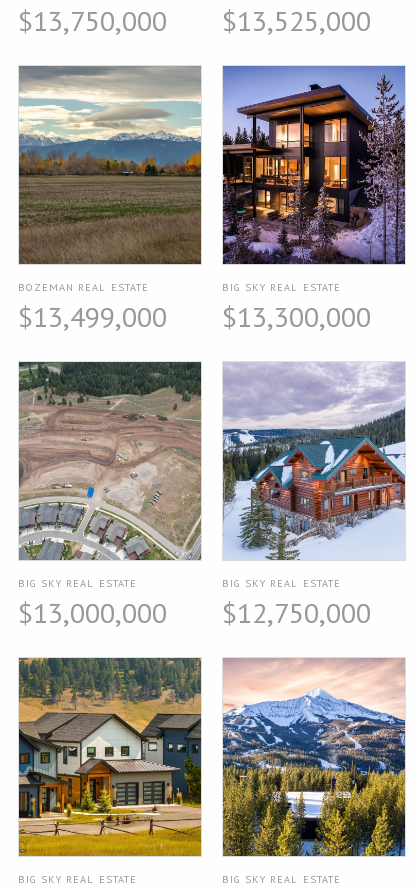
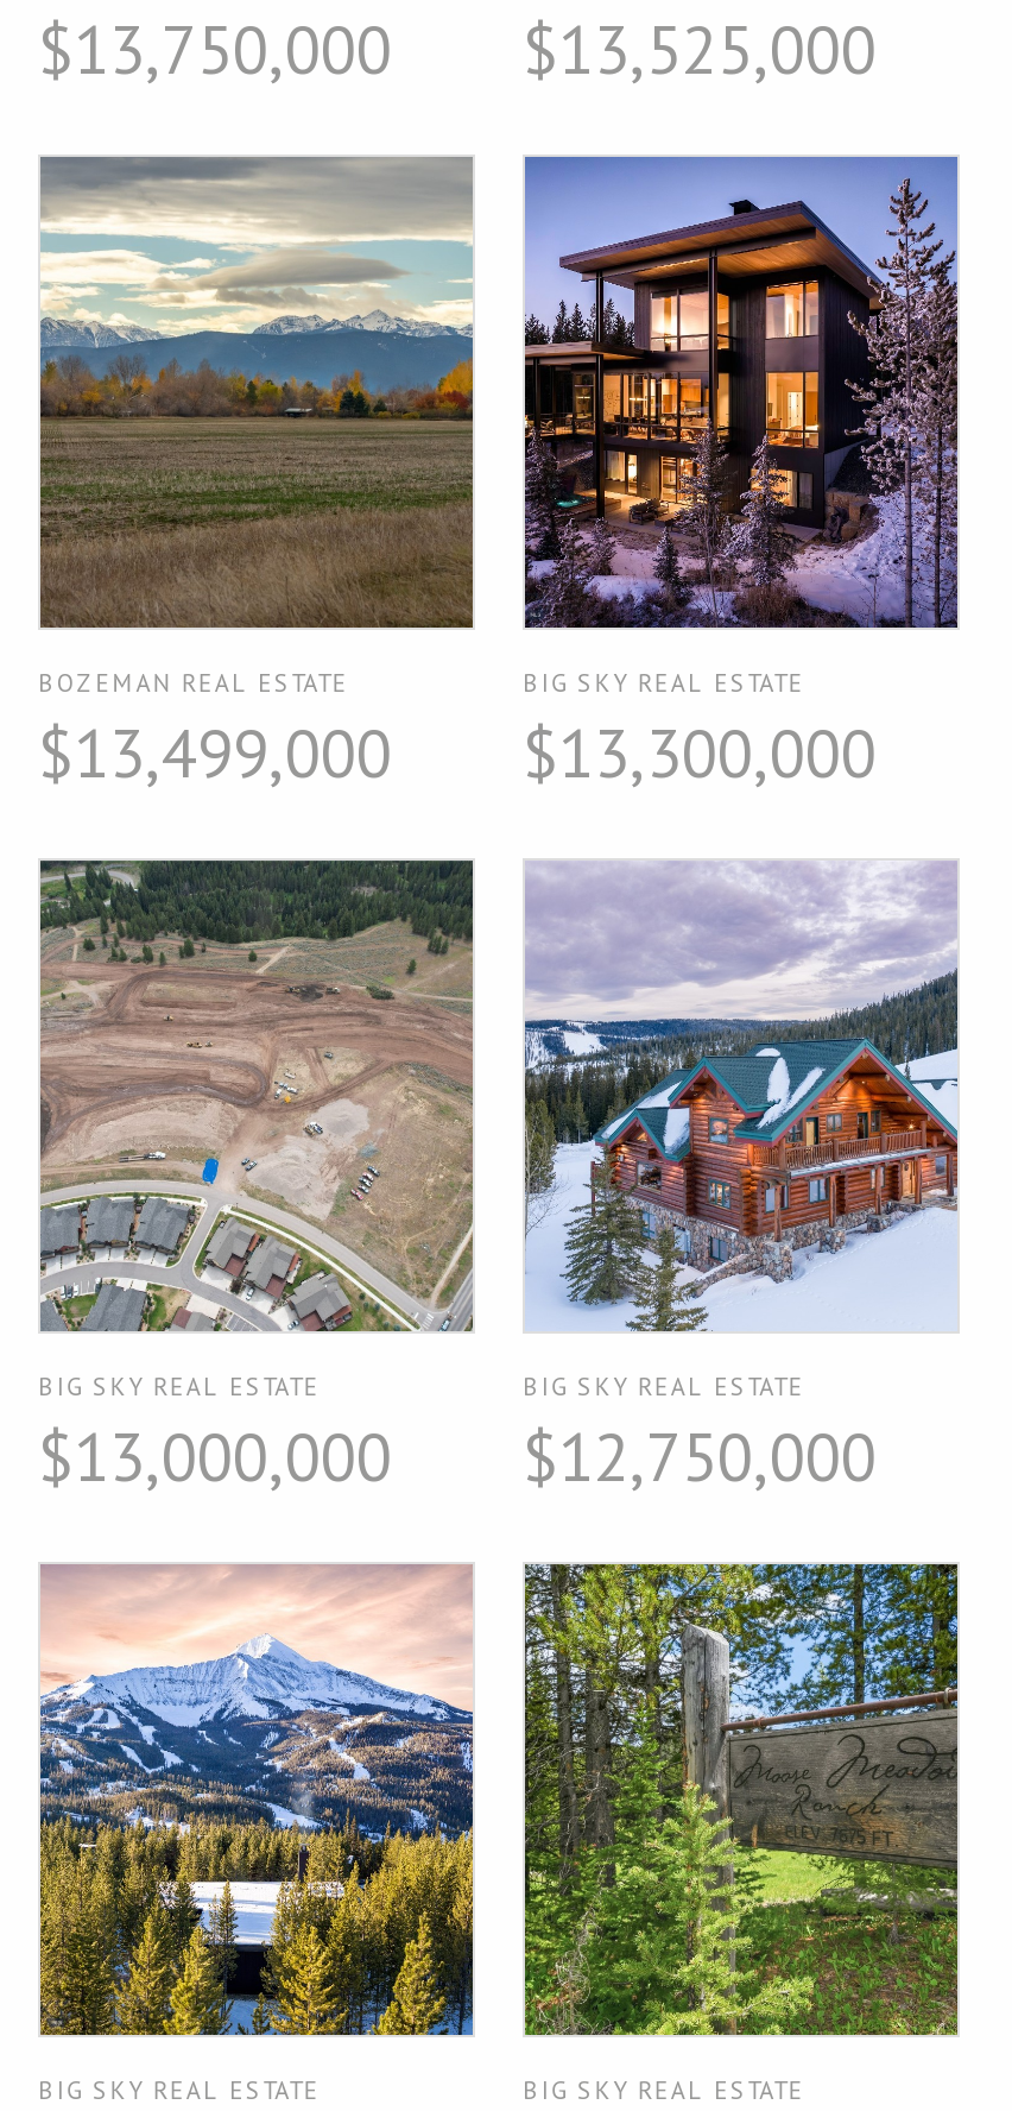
[18,657,202,857] [image] -> [38,1564,475,2037] [image]
[222,658,406,857] [image] -> [523,1562,960,2037] [image]

